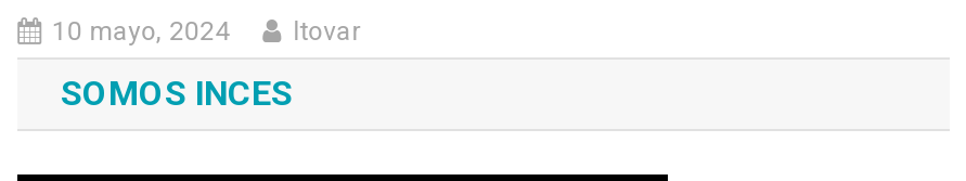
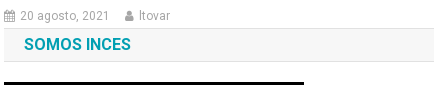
[52,16,230,46] 10 mayo, 2024 -> [20,9,110,23] 20 agosto, 2021

